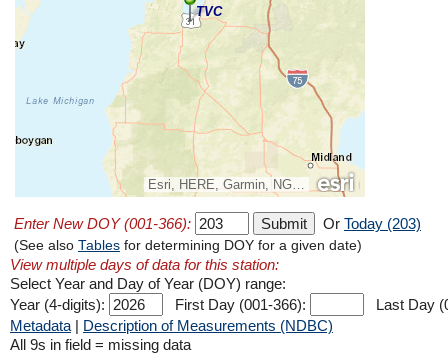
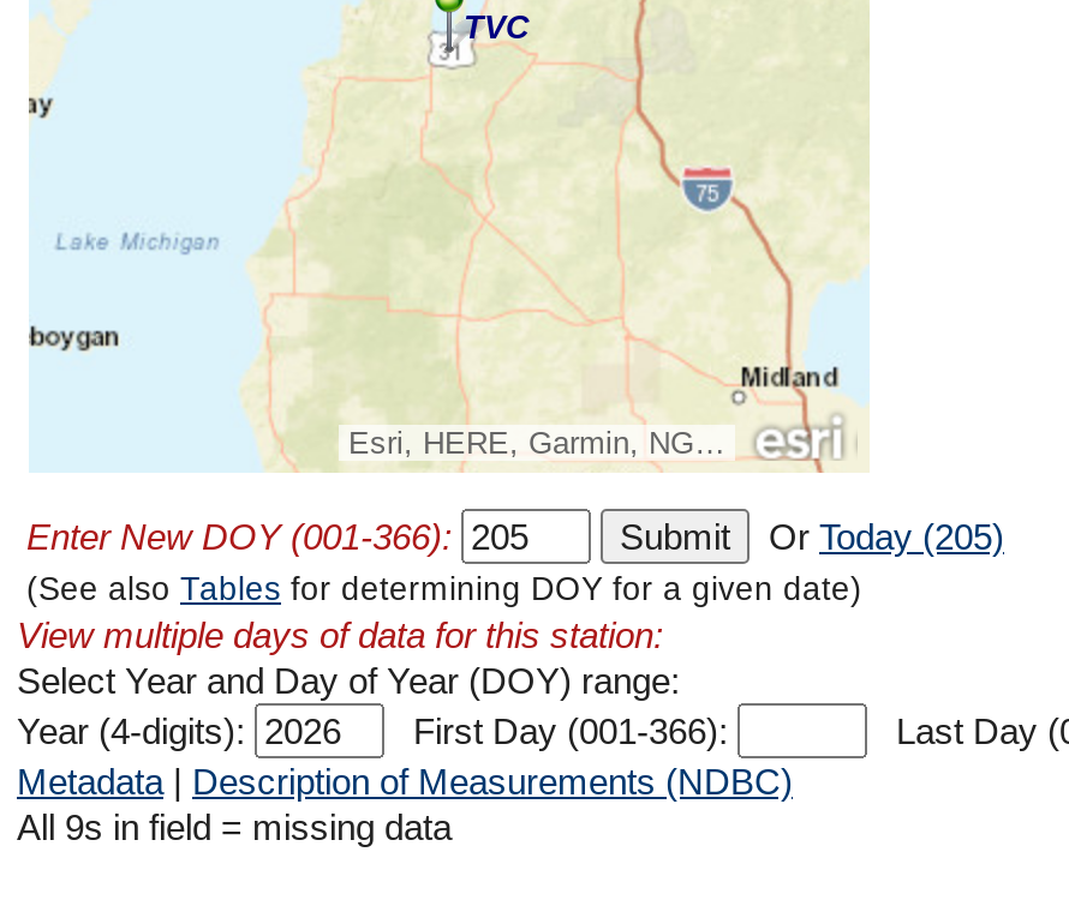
[315,215,421,232] Or Today (203) -> [750,516,1004,557] Or Today (205)

